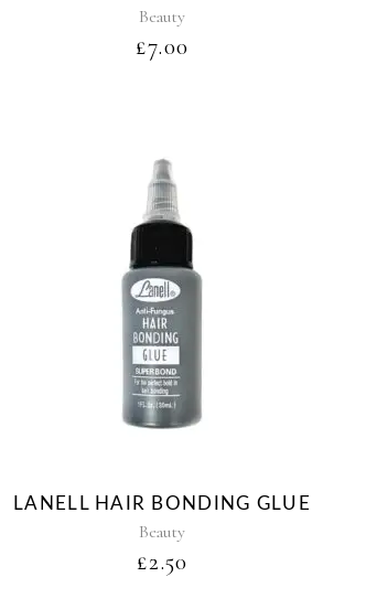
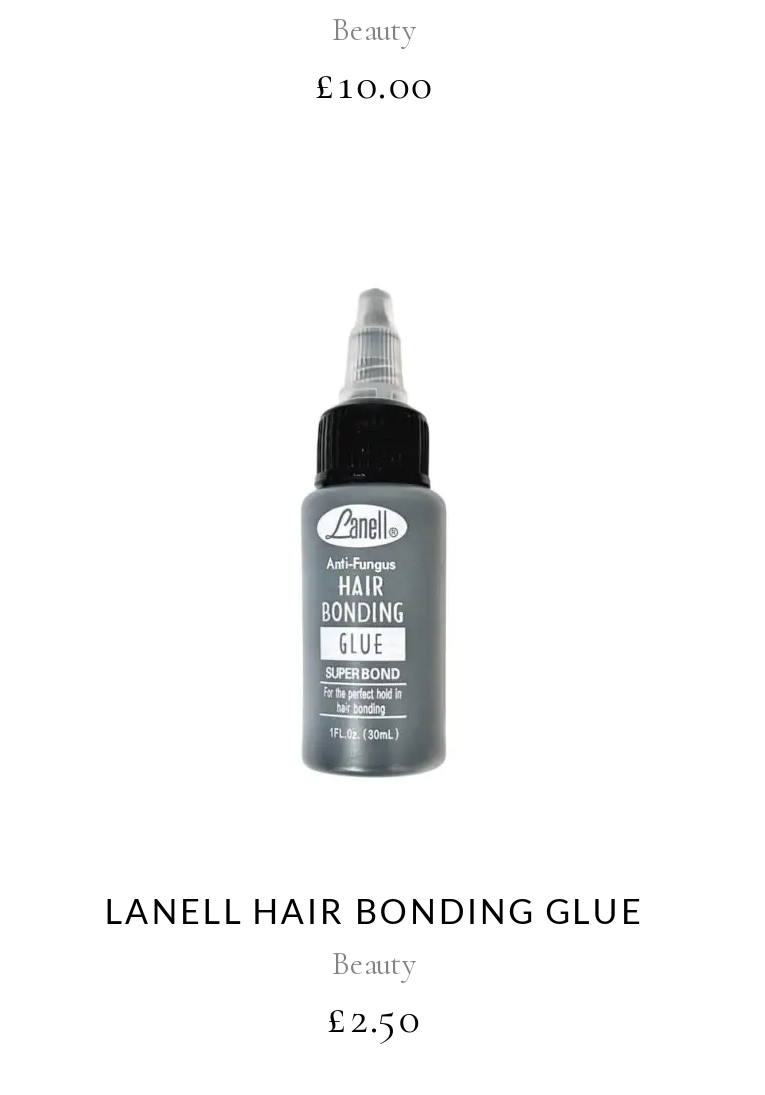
[136,32,188,61] £7.00 -> [315,58,433,110] £10.00

